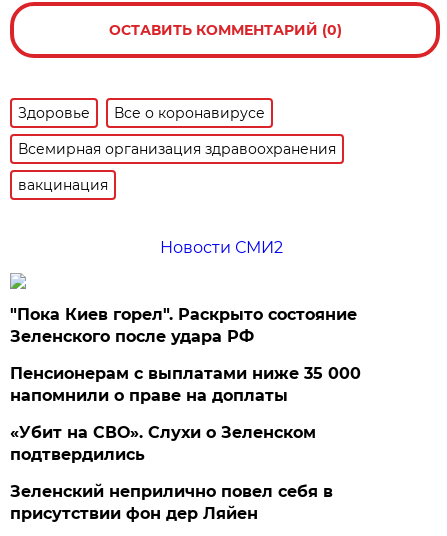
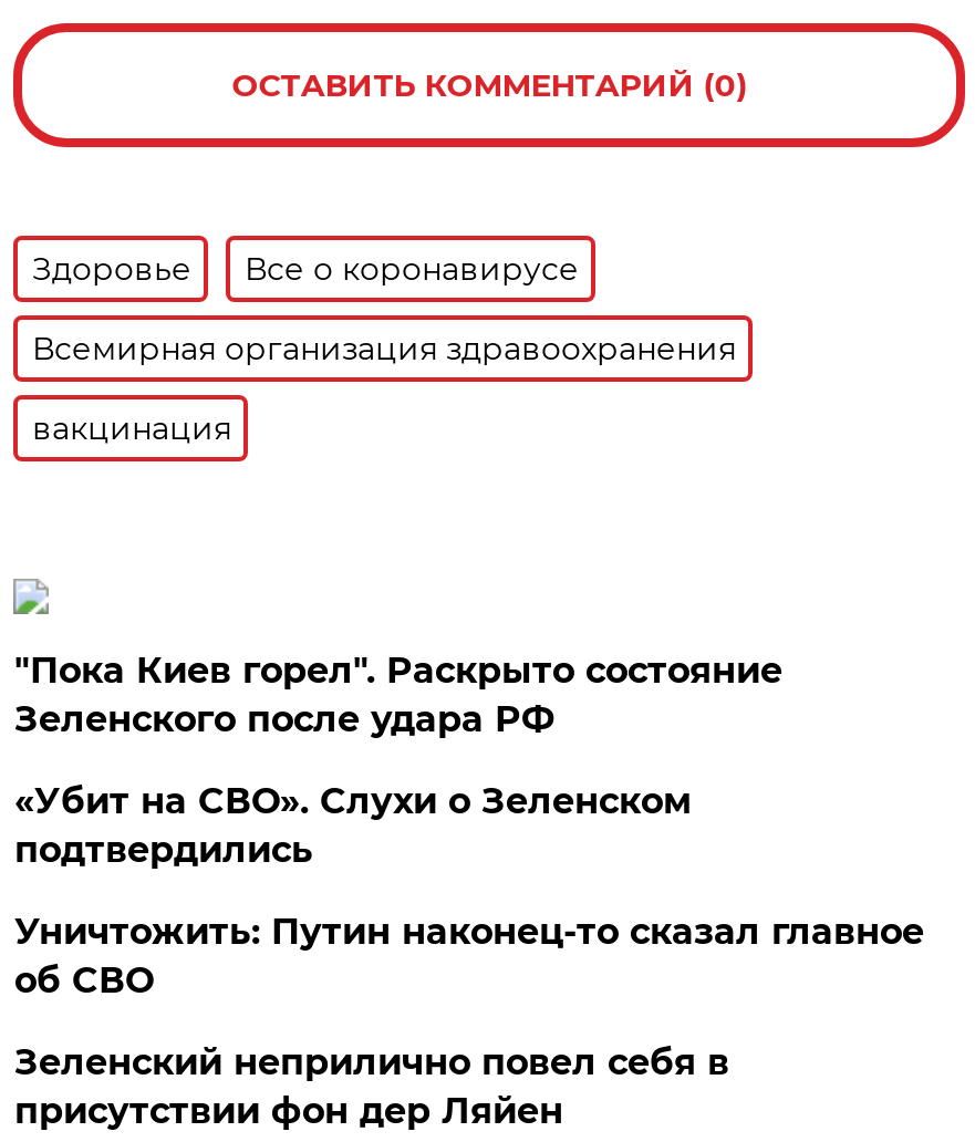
[160,238,283,257] Новости СМИ2 -> none
[10,364,361,405] Пенсионерам с выплатами ниже 35 000 | напомнили о праве на доплаты -> none
moved [10,423,316,464] -> [14,780,691,871]: «Убит на СВО». Слухи о Зеленском | подтвердились
none -> [14,911,924,1001] Уничтожить: Путин наконец-то сказал главное | об СВО

